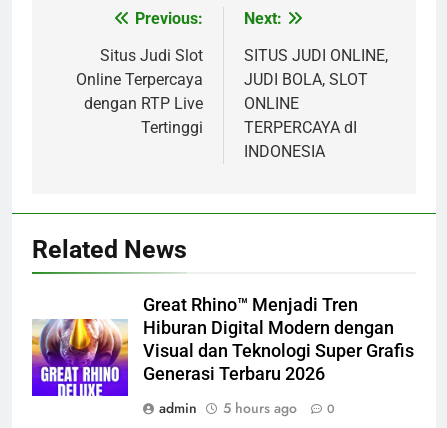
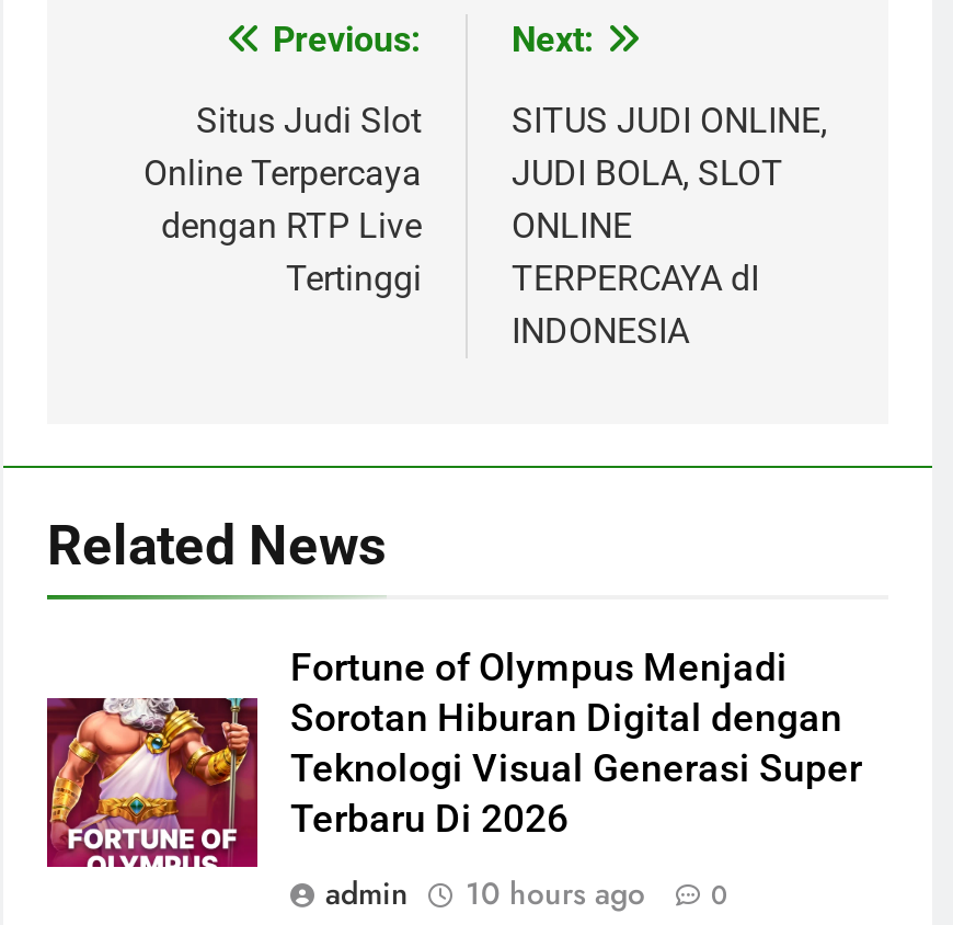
[31,295,414,397] [image] | Great Rhino™ Menjadi Tren | Hiburan Digital Modern dengan | Visual dan Teknologi Super Grafis | Generasi Terbaru 2026 -> [45,646,862,869] [image] | Fortune of Olympus Menjadi | Sorotan Hiburan Digital dengan | Teknologi Visual Generasi Super | Terbaru Di 2026
[159,398,335,418] admin 5 hours ago 0 -> [325,872,728,916] admin 10 hours ago 0

